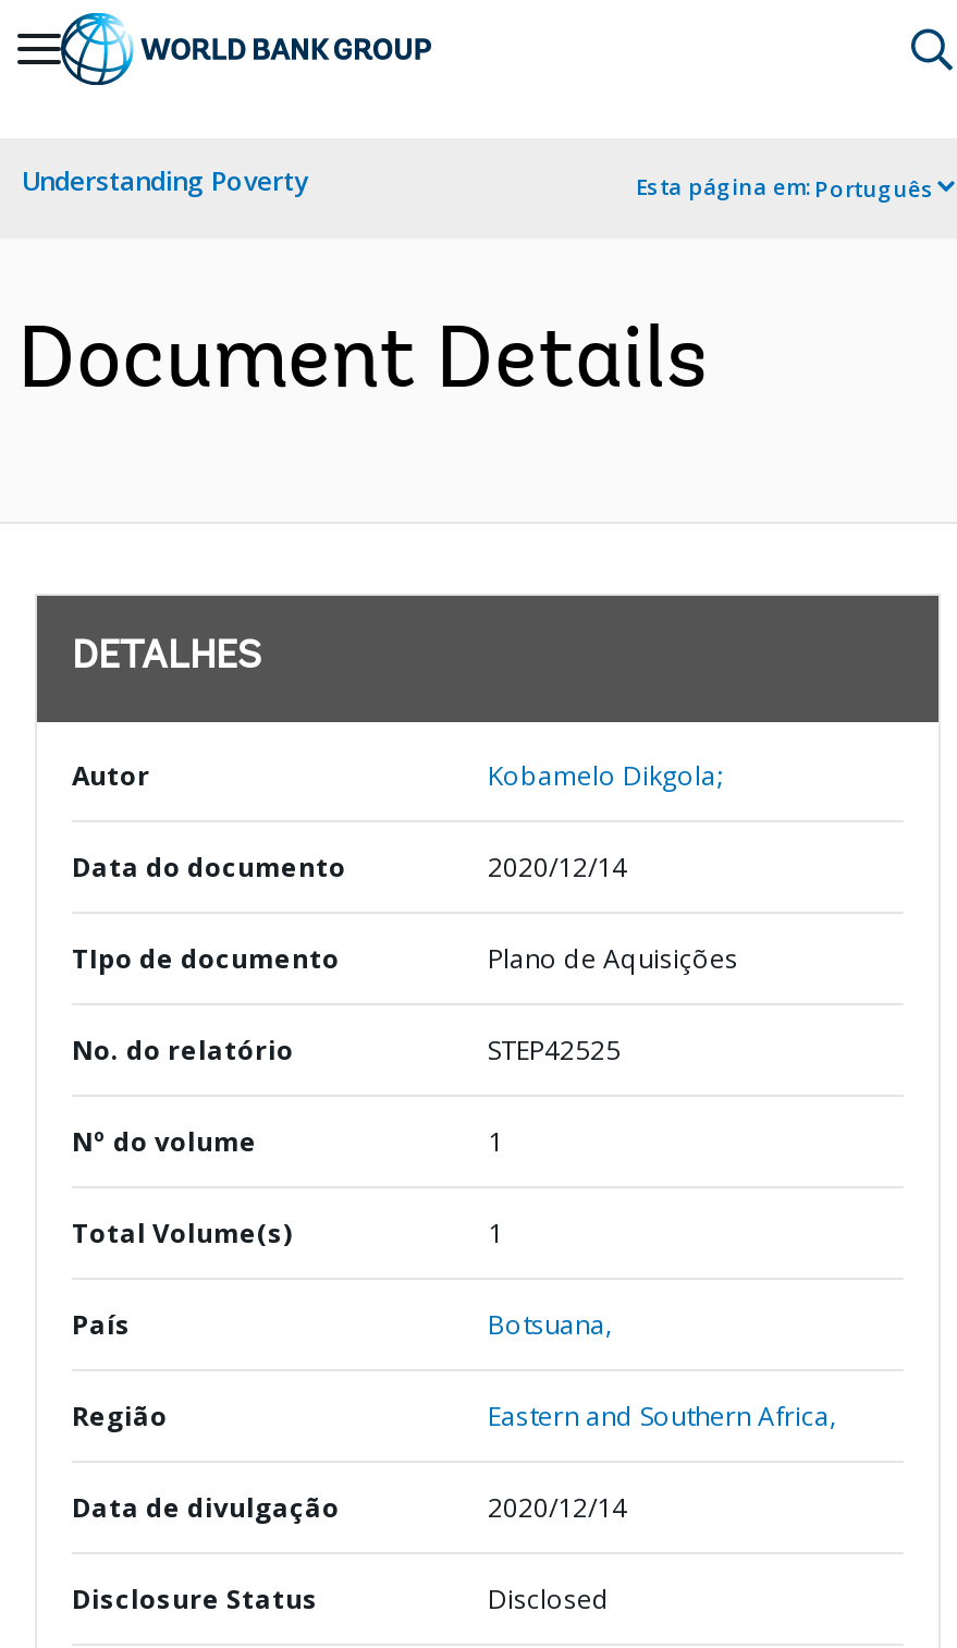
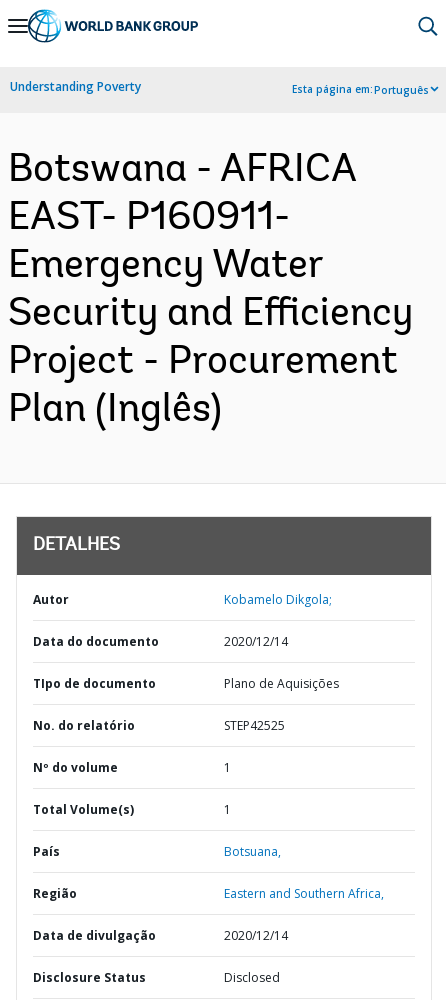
[17,321,708,408] Document Details -> [8,151,413,431] Botswana - AFRICA | EAST- P160911- | Emergency Water | Security and Efficiency | Project - Procurement | Plan (Inglês)

